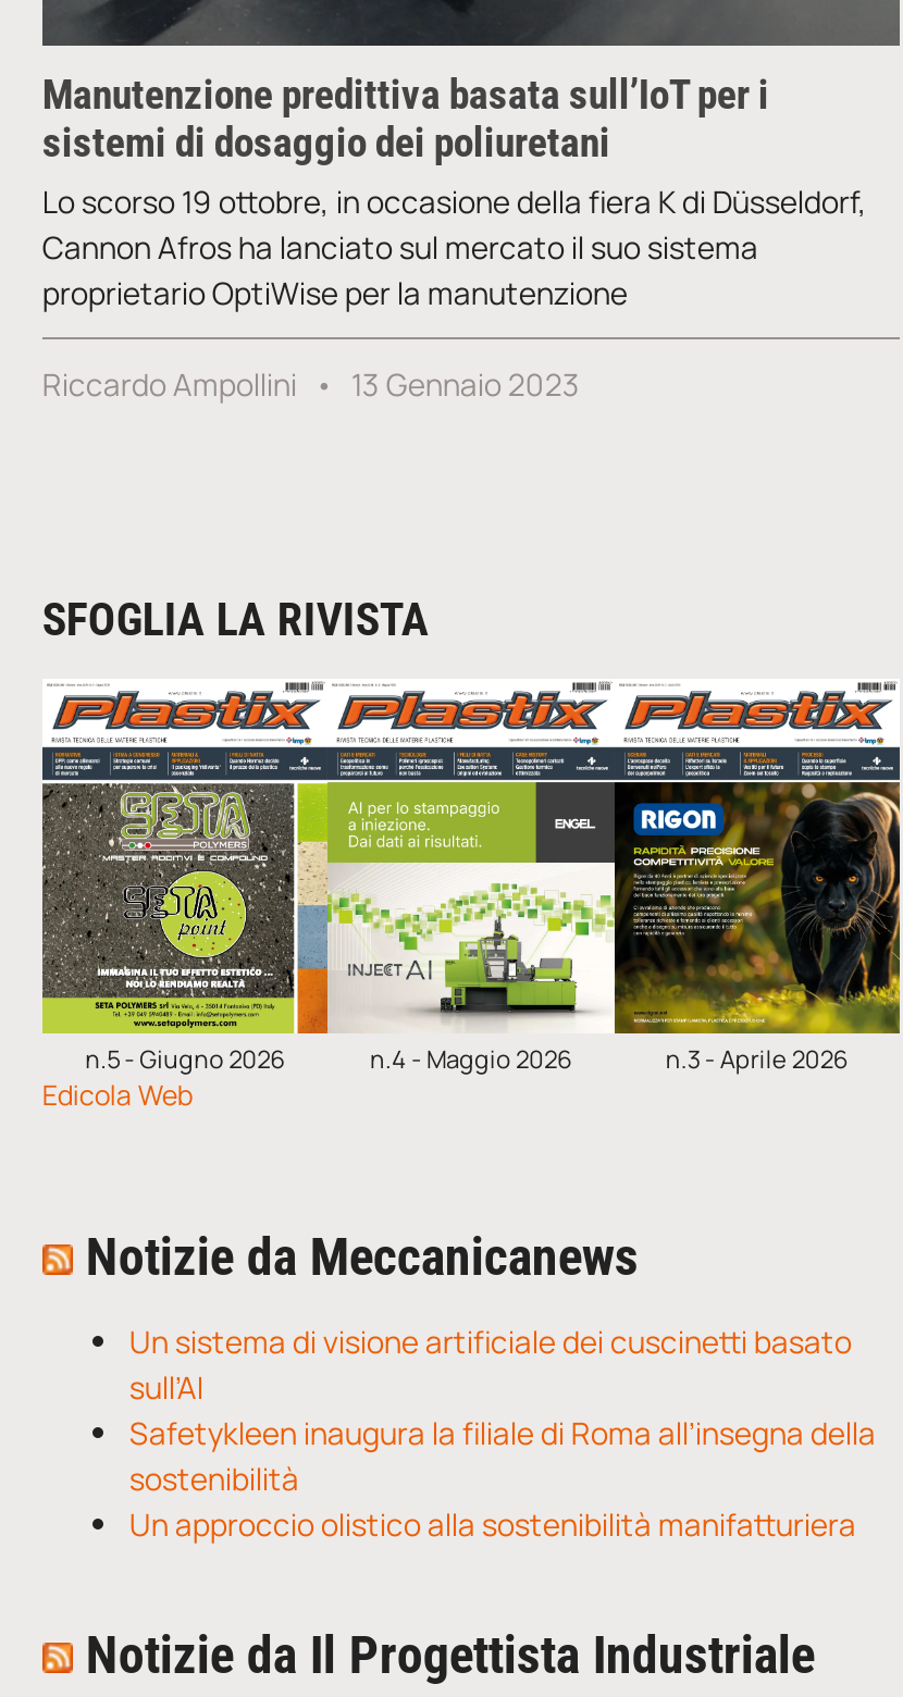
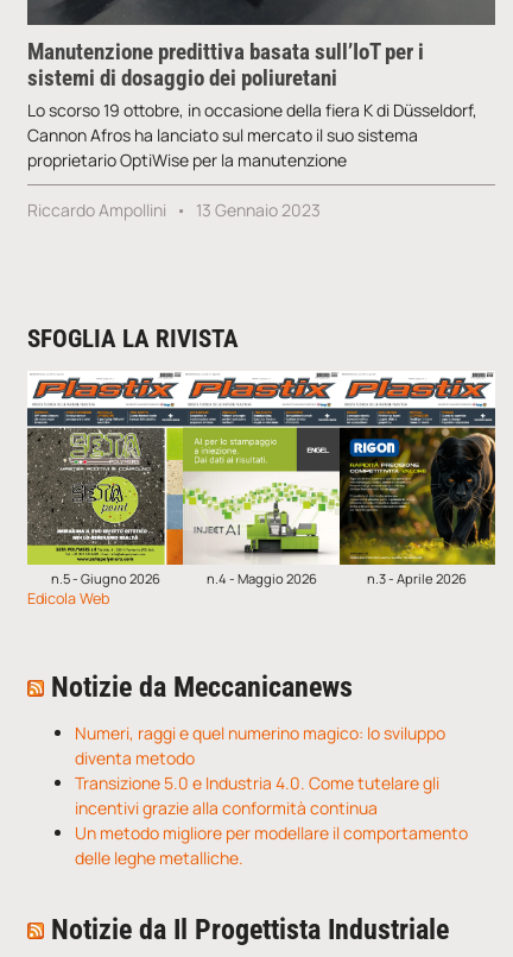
[129,1321,876,1546] Un sistema di visione artificiale dei cuscinetti basato | sull’AI | Safetykleen inaugura la filiale di Roma all’insegna della | sostenibilità | Un approccio olistico alla sostenibilità manifatturiera -> [75,722,468,870] Numeri, raggi e quel numerino magico: lo sviluppo | diventa metodo | Transizione 5.0 e Industria 4.0. Come tutelare gli | incentivi grazie alla conformità continua | Un metodo migliore per modellare il comportamento | delle leghe metalliche.

